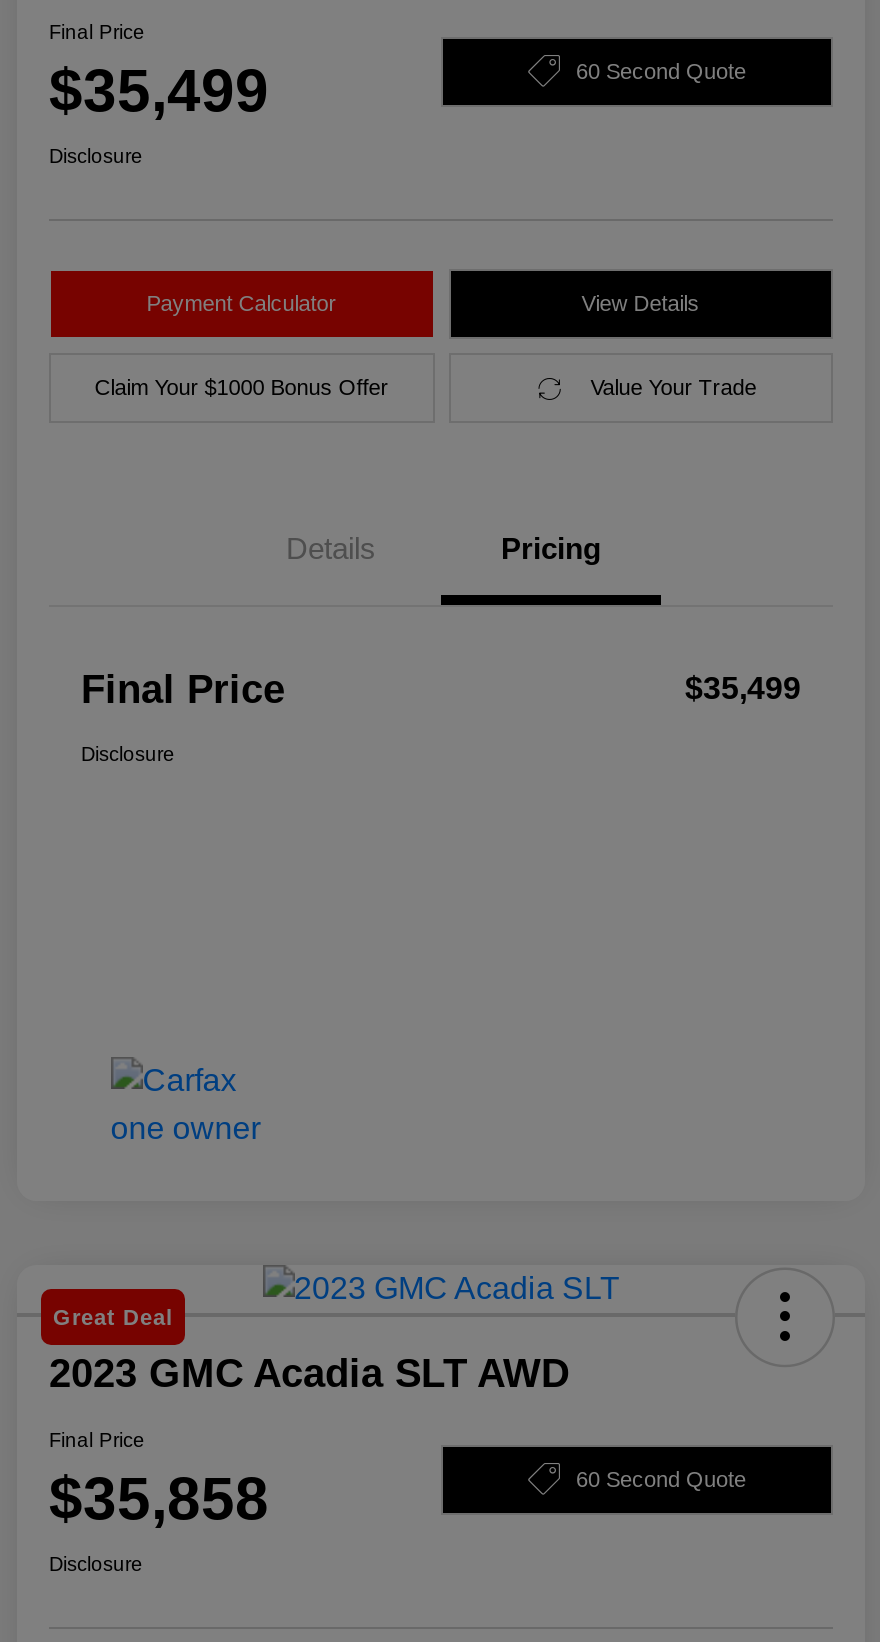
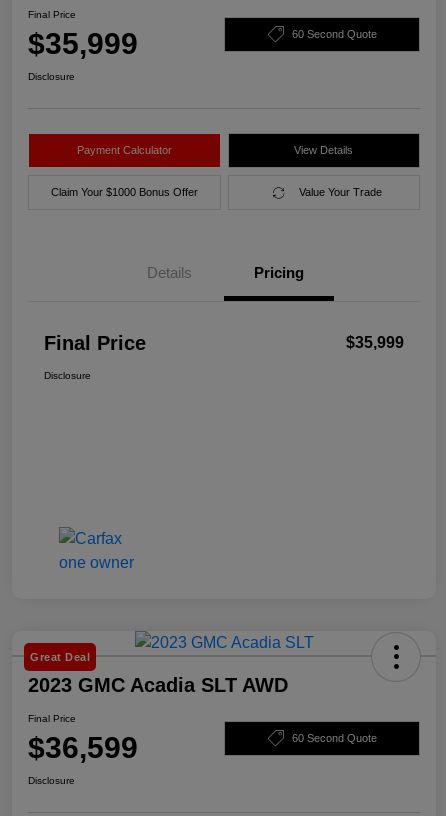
[49,57,269,123] $35,499 -> [28,27,138,60] $35,999
[685,671,801,705] $35,499 -> [346,334,404,351] $35,999
[49,1465,269,1531] $35,858 -> [28,731,138,764] $36,599

